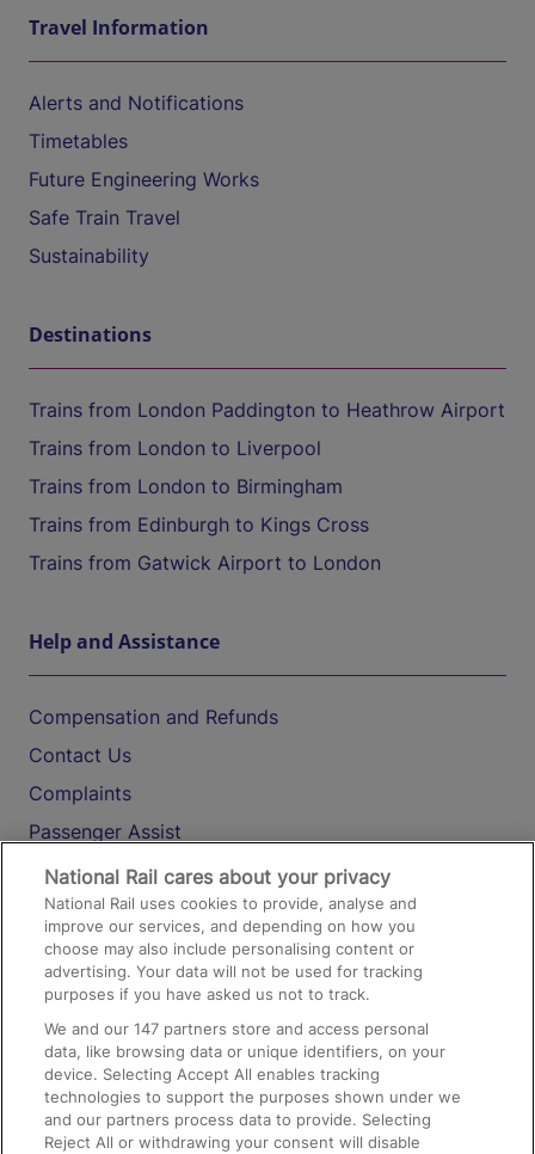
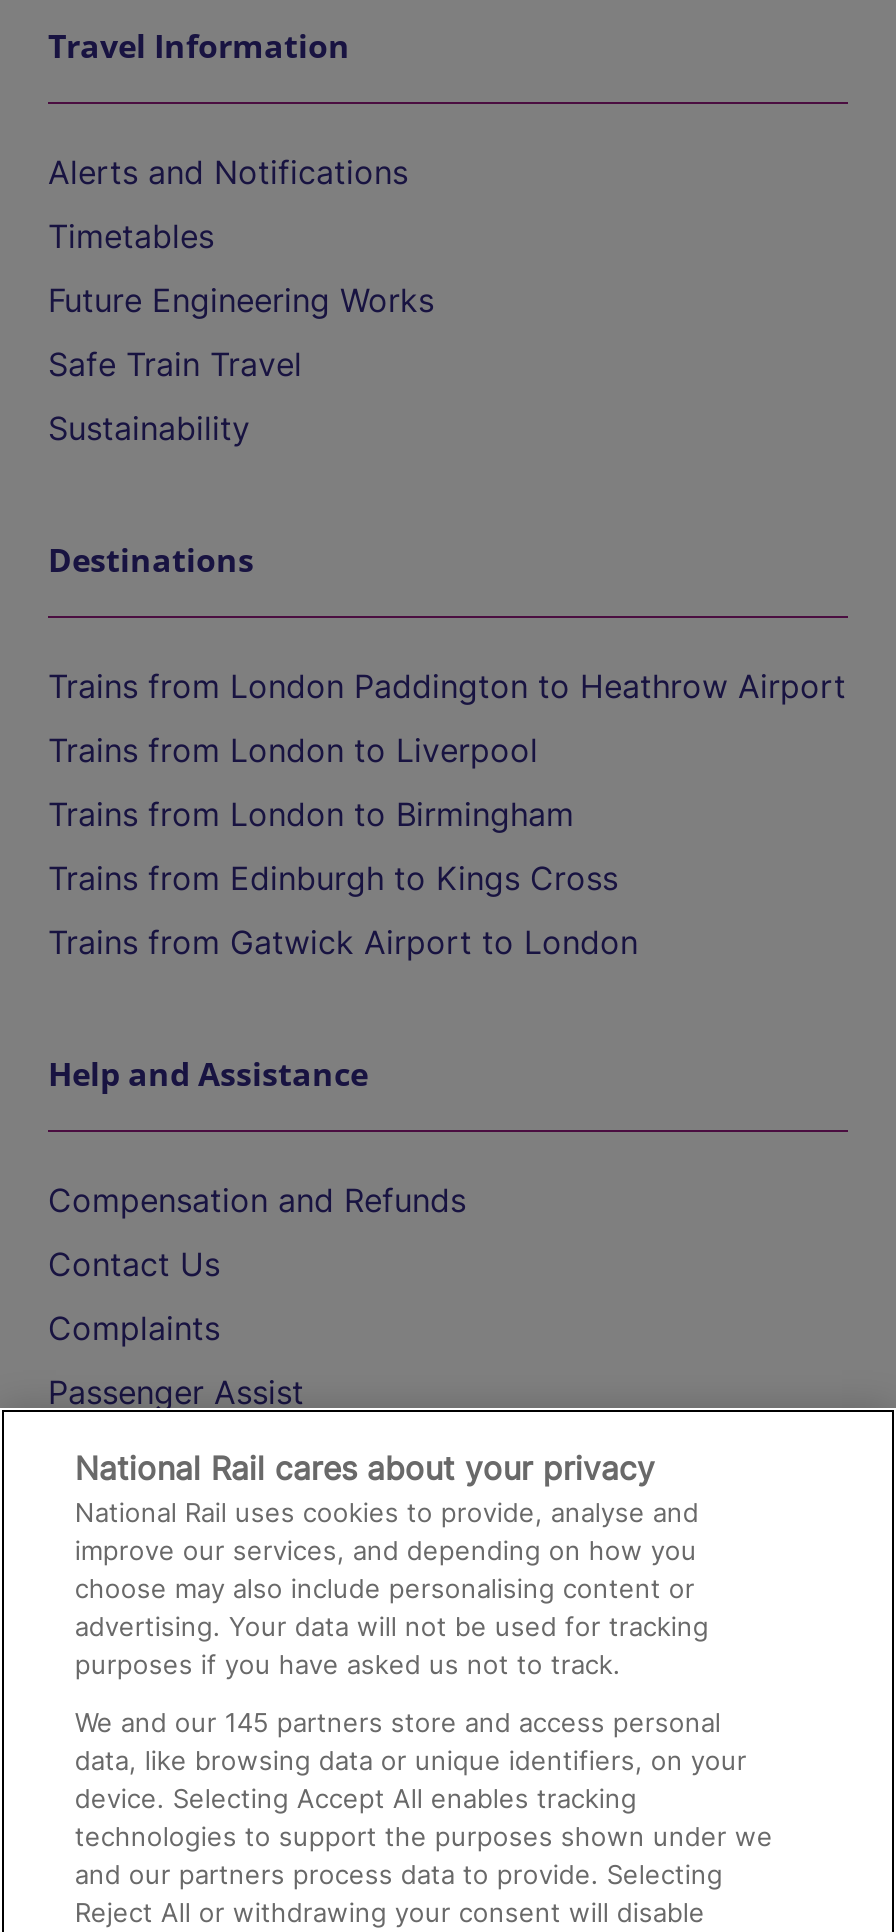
[45,1019,429,1038] We and our 147 partners store and access personal -> [75,1706,721,1738] We and our 145 partners store and access personal

